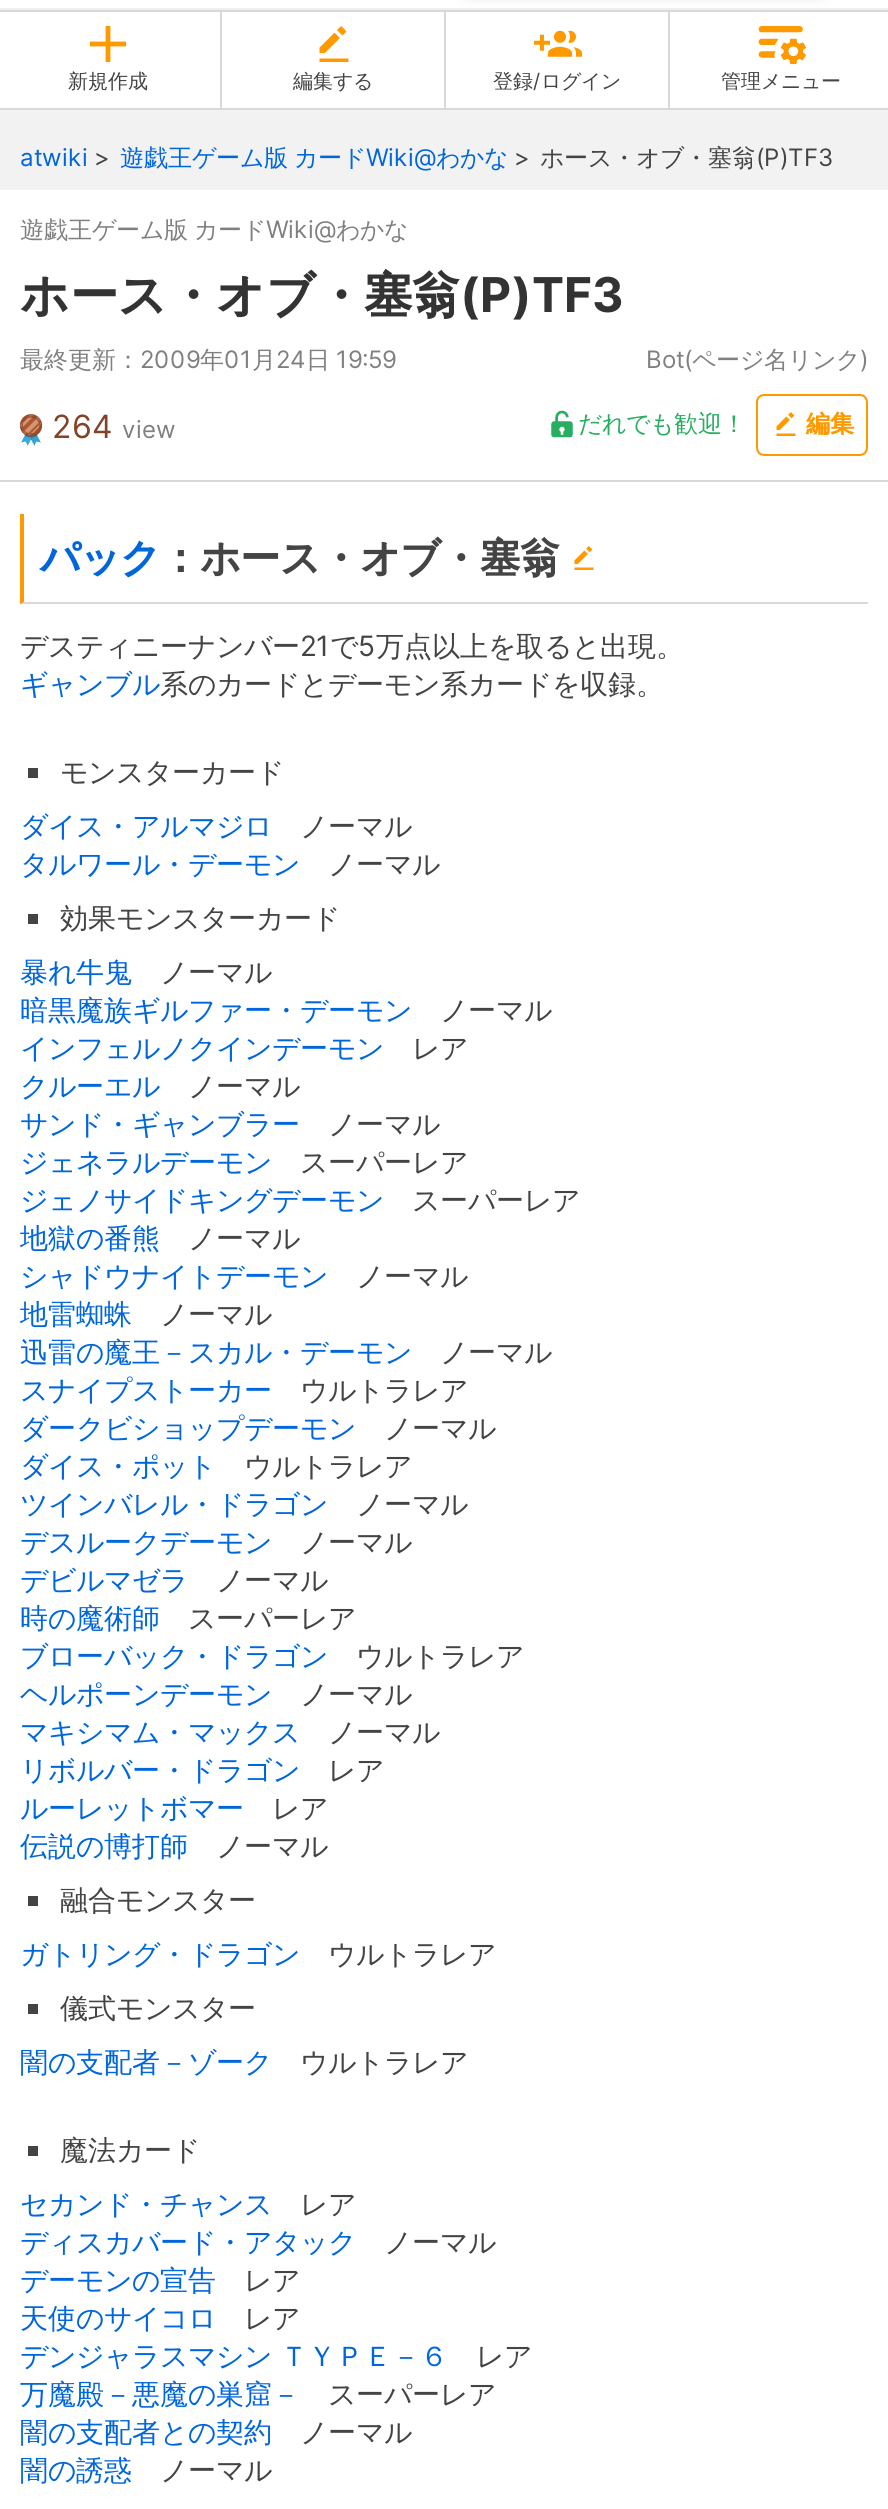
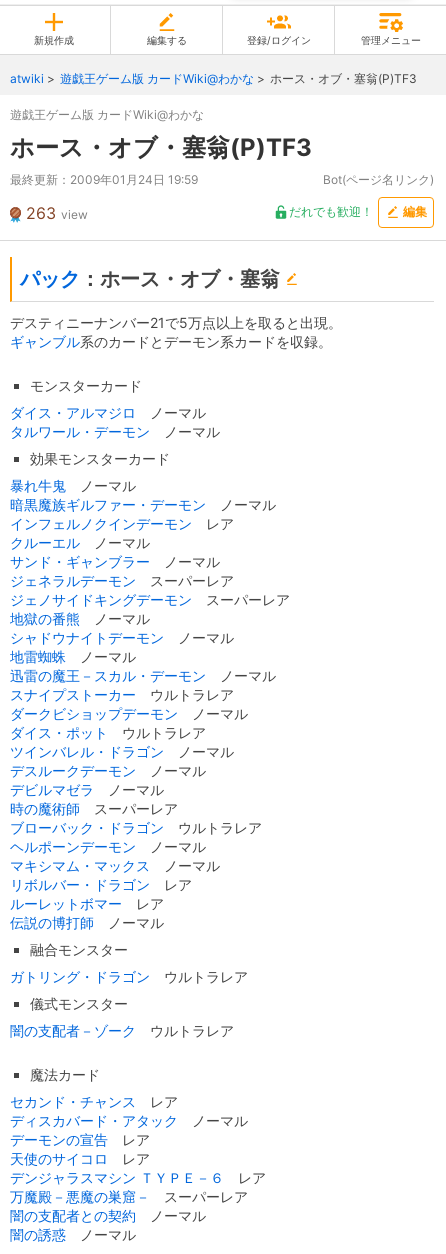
[52,405,176,445] 264 view -> [26,202,88,222] 263 view

